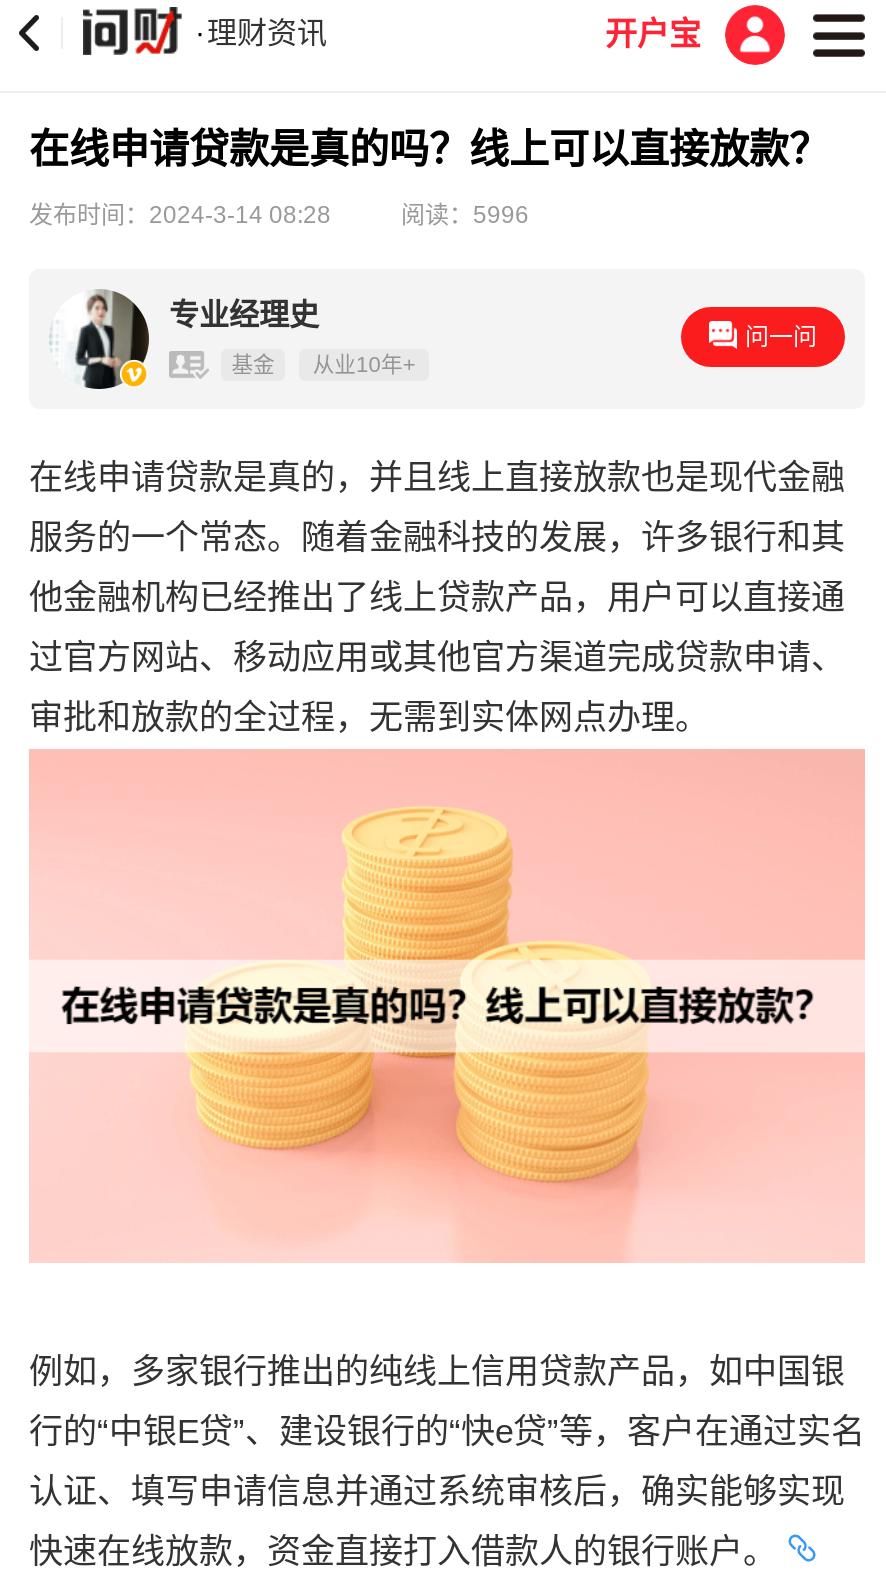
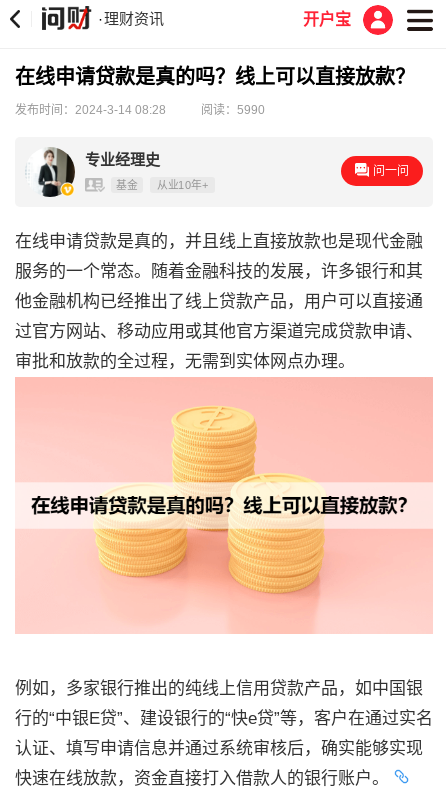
[401,201,529,229] 阅读：5996 -> [201,103,265,117] 阅读：5990

